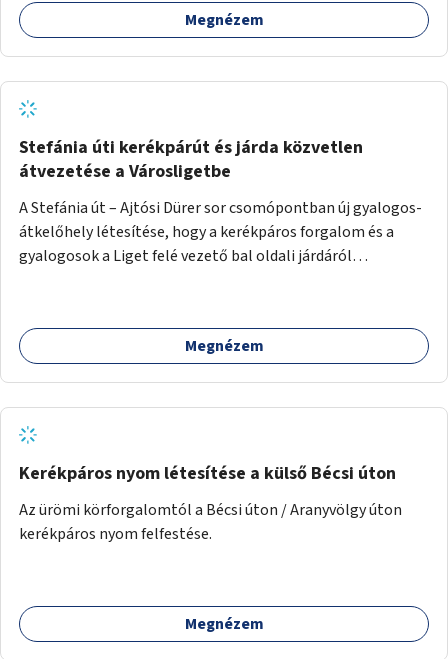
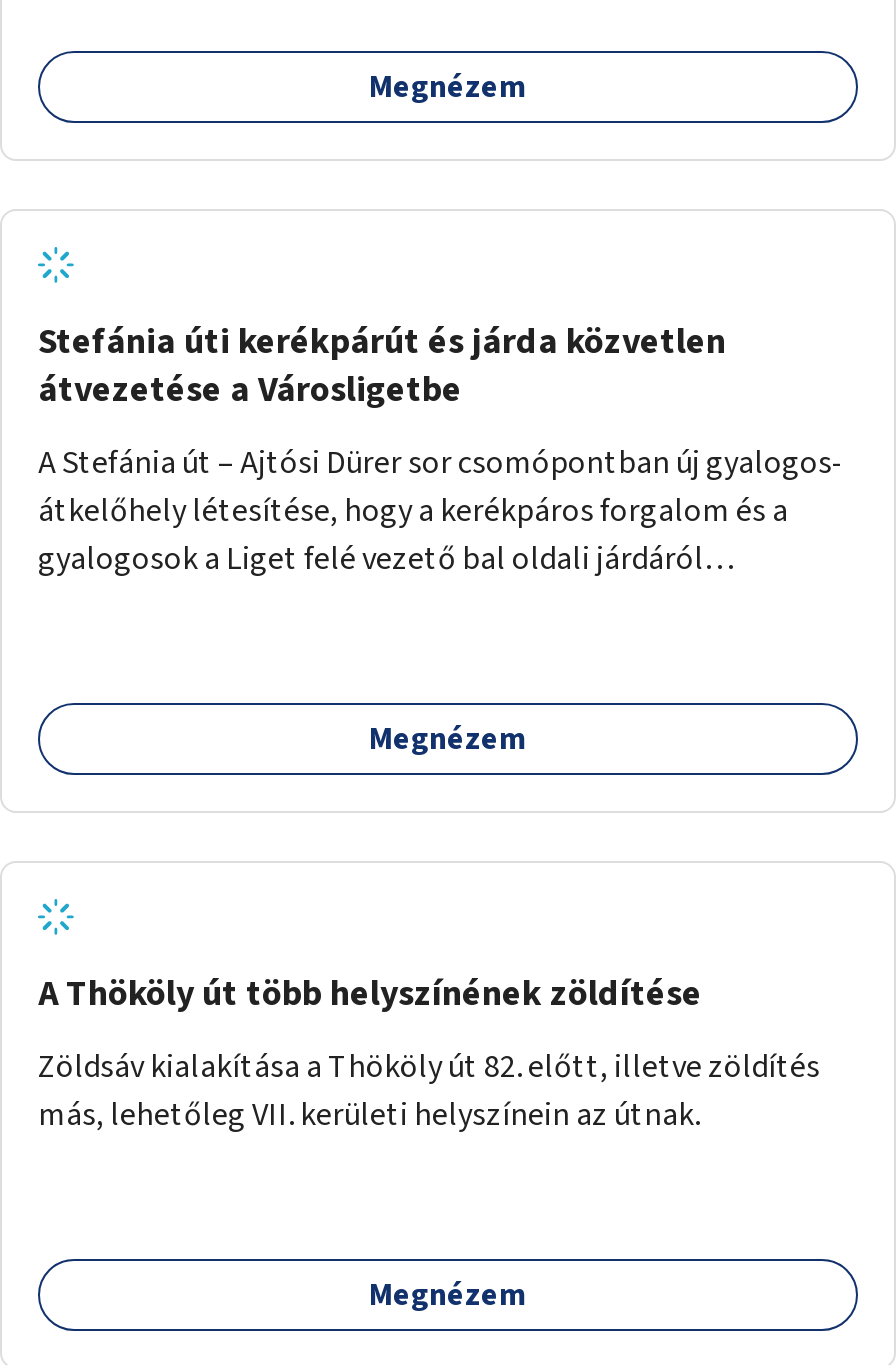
[19,461,396,486] Kerékpáros nyom létesítése a külső Bécsi úton -> [38,969,702,1019] A Thököly út több helyszínének zöldítése
[19,499,402,545] Az ürömi körforgalomtól a Bécsi úton / Aranyvölgy úton | kerékpáros nyom felfestése. -> [38,1045,820,1137] Zöldsáv kialakítása a Thököly út 82. előtt, illetve zöldítés | más, lehetőleg VII. kerületi helyszínein az útnak.

